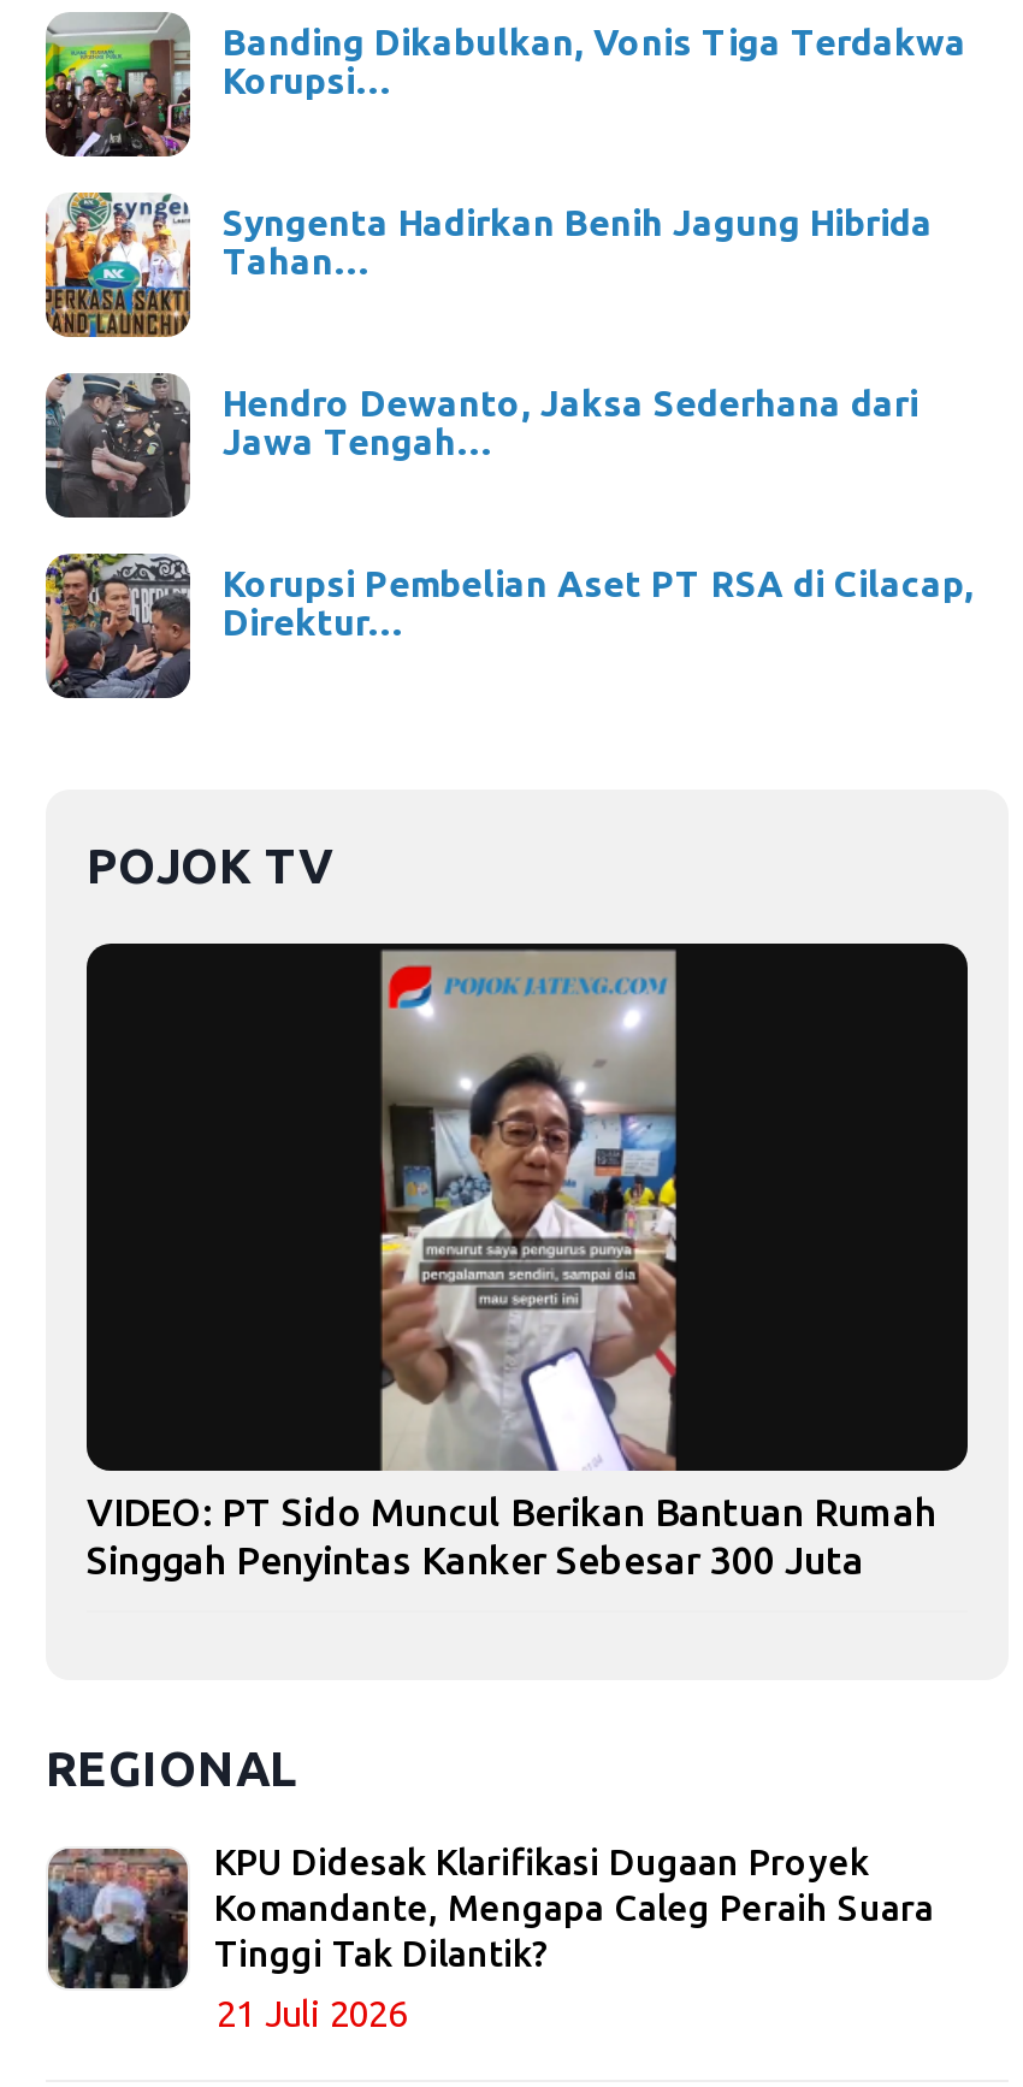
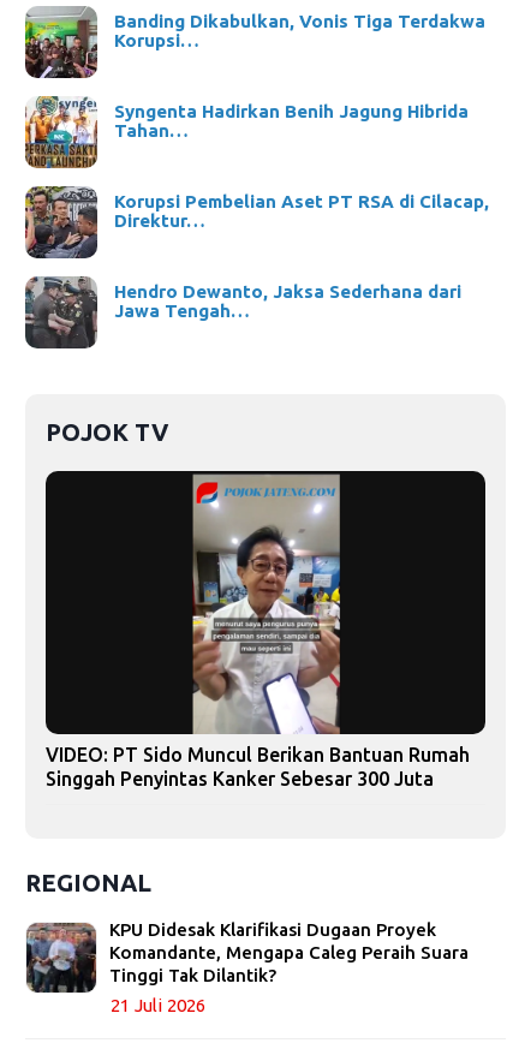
moved [43,373,918,518] -> [24,276,461,348]: [image] | Hendro Dewanto, Jaksa Sederhana dari | Jawa Tengah…
moved [41,549,974,700] -> [23,184,488,260]: [image] | Korupsi Pembelian Aset PT RSA di Cilacap, | Direktur…

